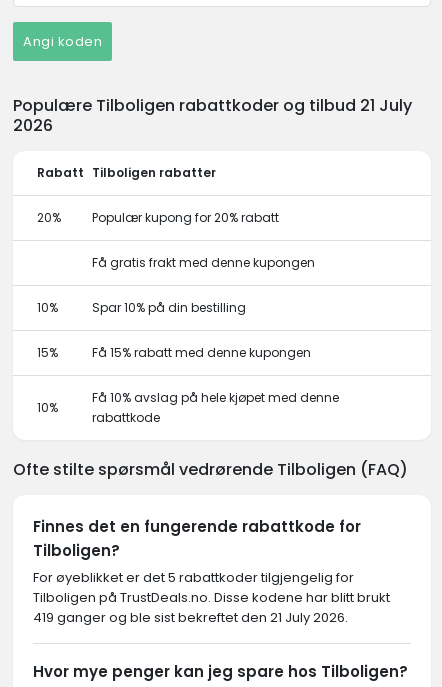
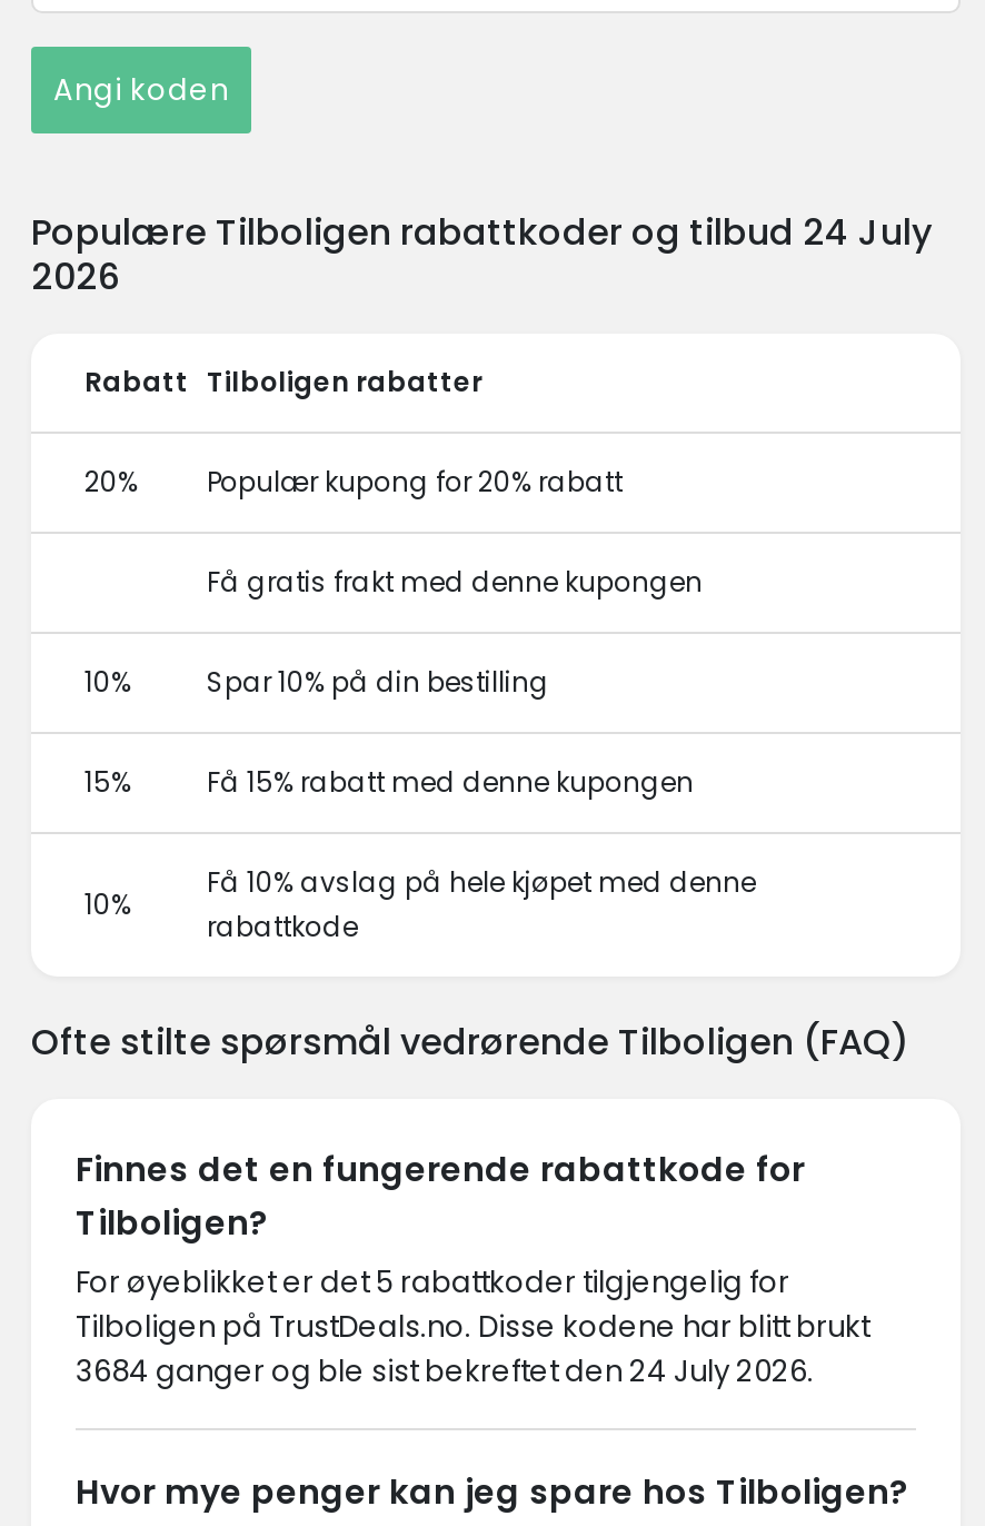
[13,94,412,117] Populære Tilboligen rabattkoder og tilbud 21 July -> [31,207,932,258] Populære Tilboligen rabattkoder og tilbud 24 July
[33,608,348,627] 419 ganger og ble sist bekreftet den 21 July 2026. -> [76,1350,814,1393] 3684 ganger og ble sist bekreftet den 24 July 2026.

